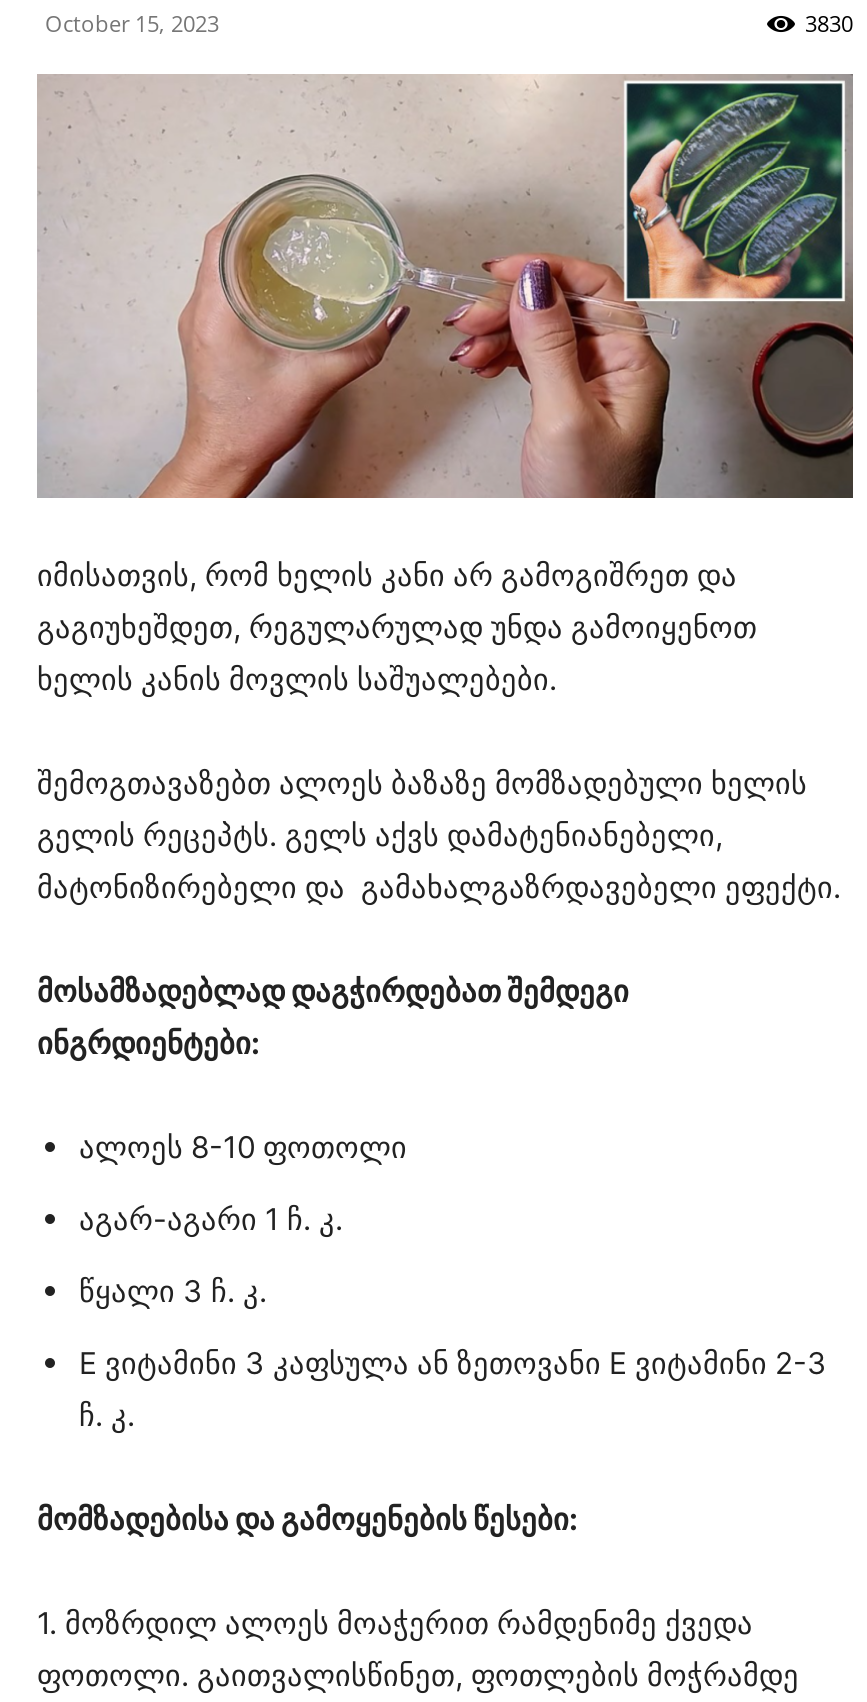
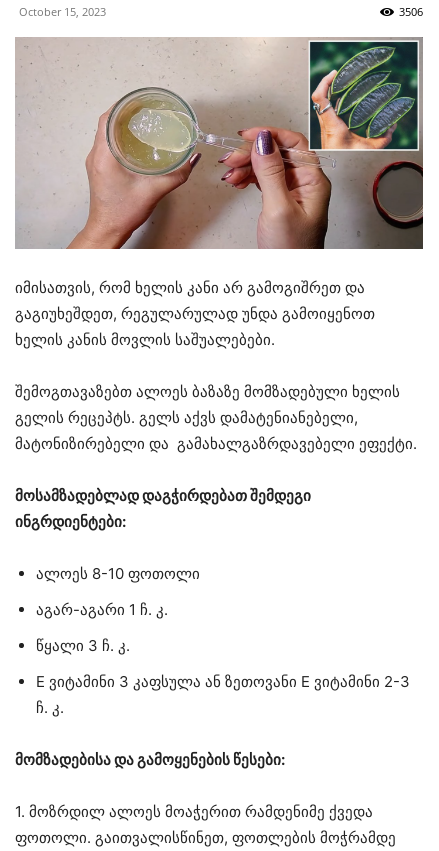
[805,8,853,38] 3830 -> [399,4,423,19] 3506

